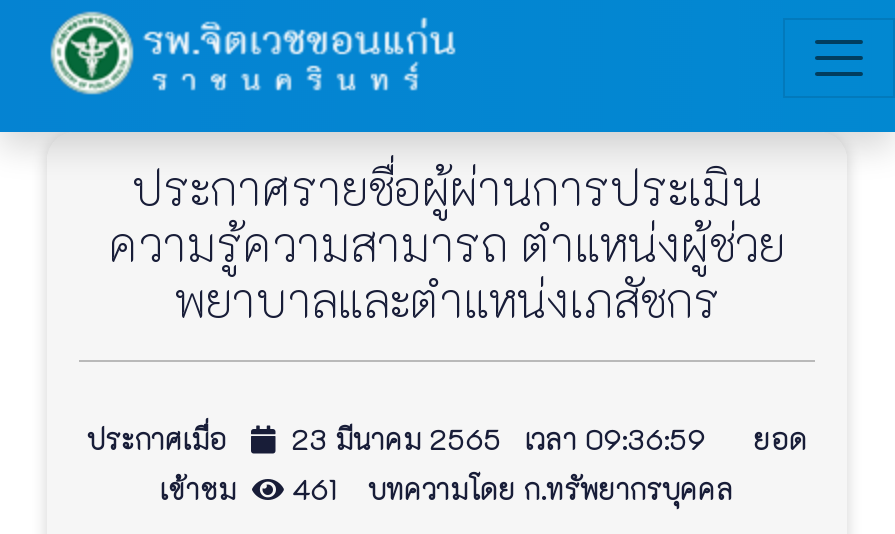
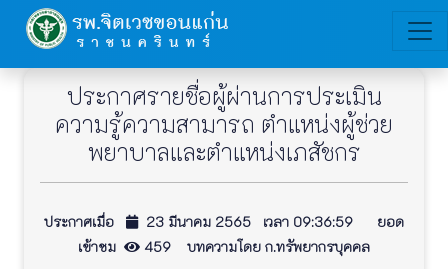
[284,470,734,508] 461 บทความโดย ก.ทรัพยากรบุคคล -> [140,237,370,256] 459 บทความโดย ก.ทรัพยากรบุคคล

